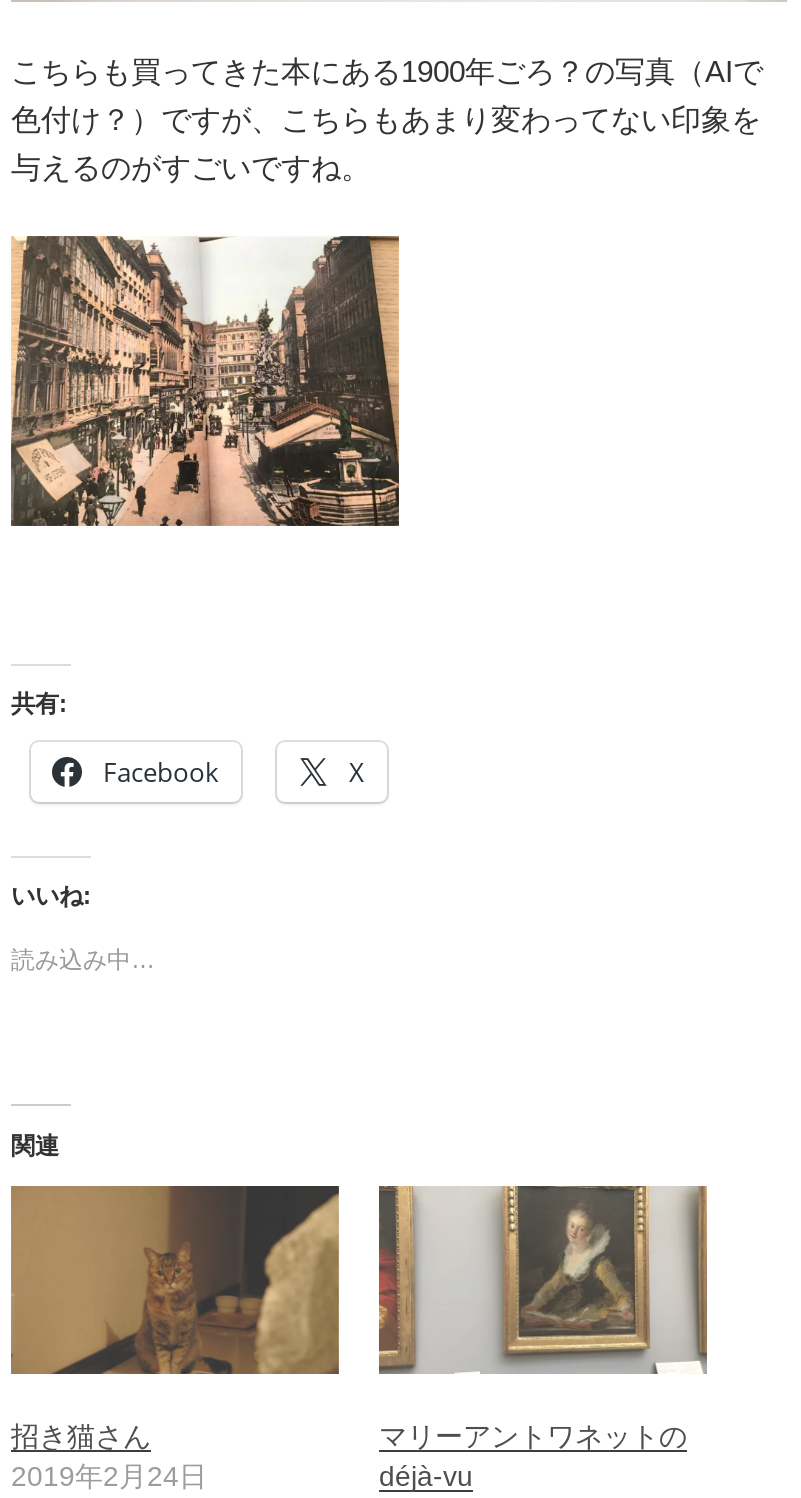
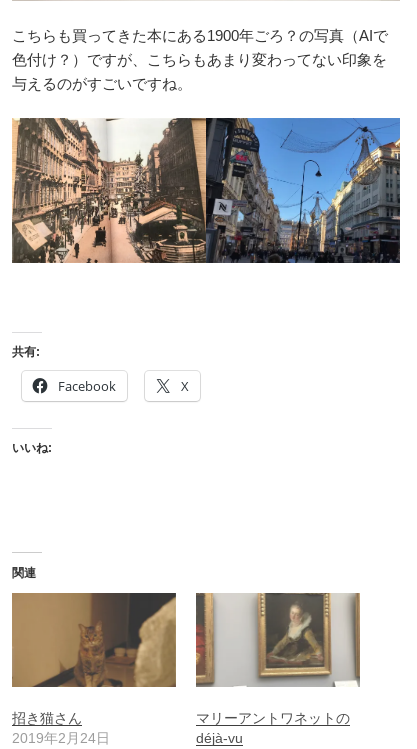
none -> [205,117,401,264] [image]
[11,947,155,975] 読み込み中… -> none

